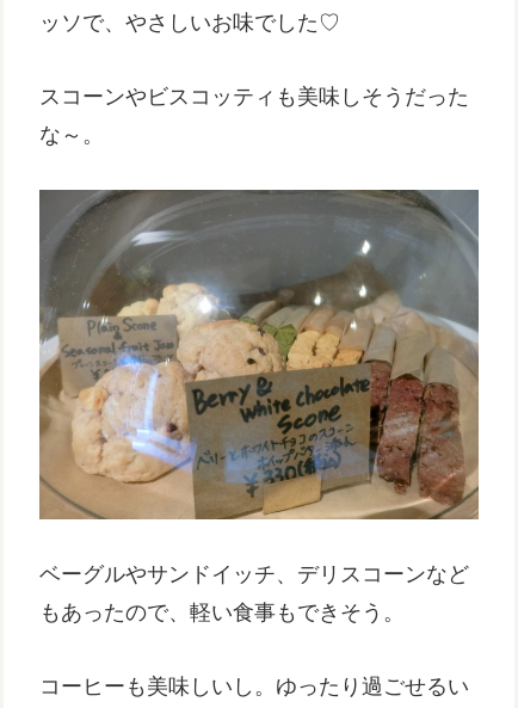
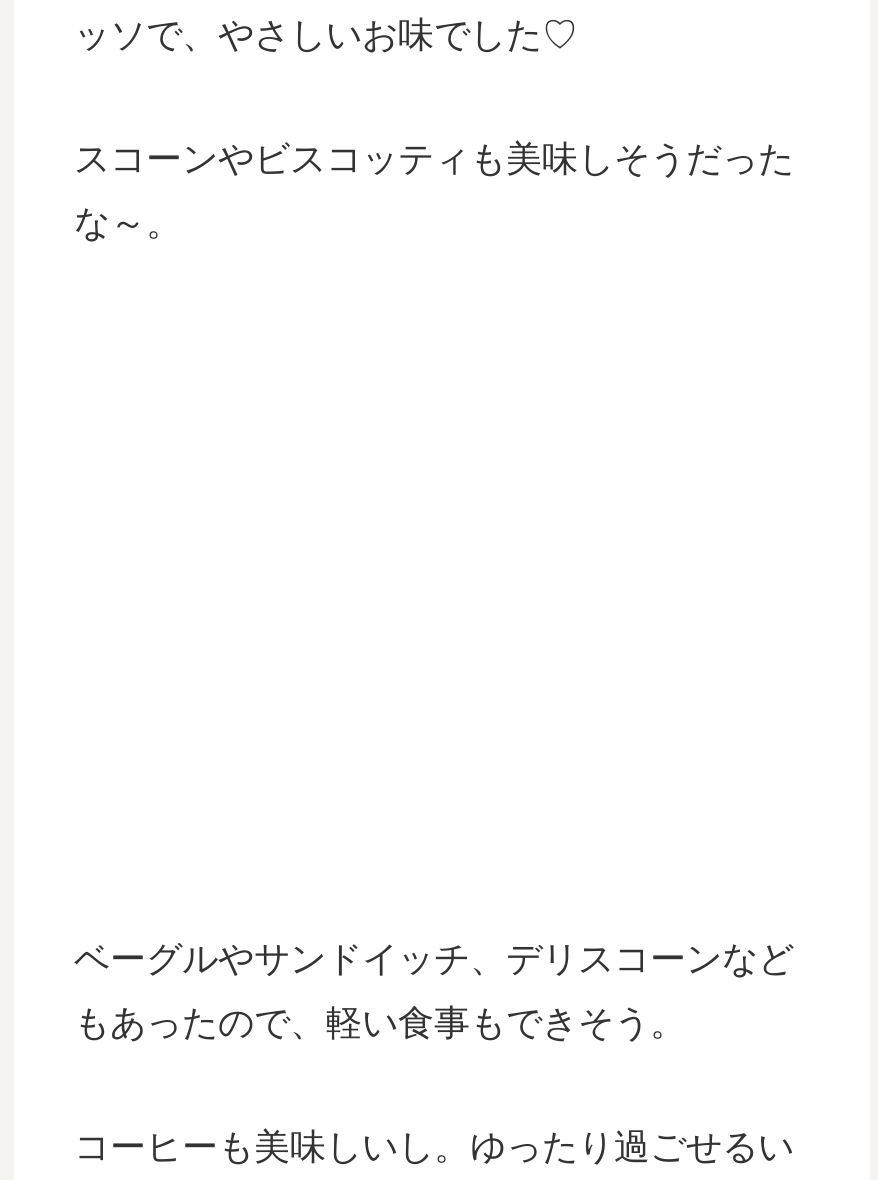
[38,189,480,521] [image] -> none

